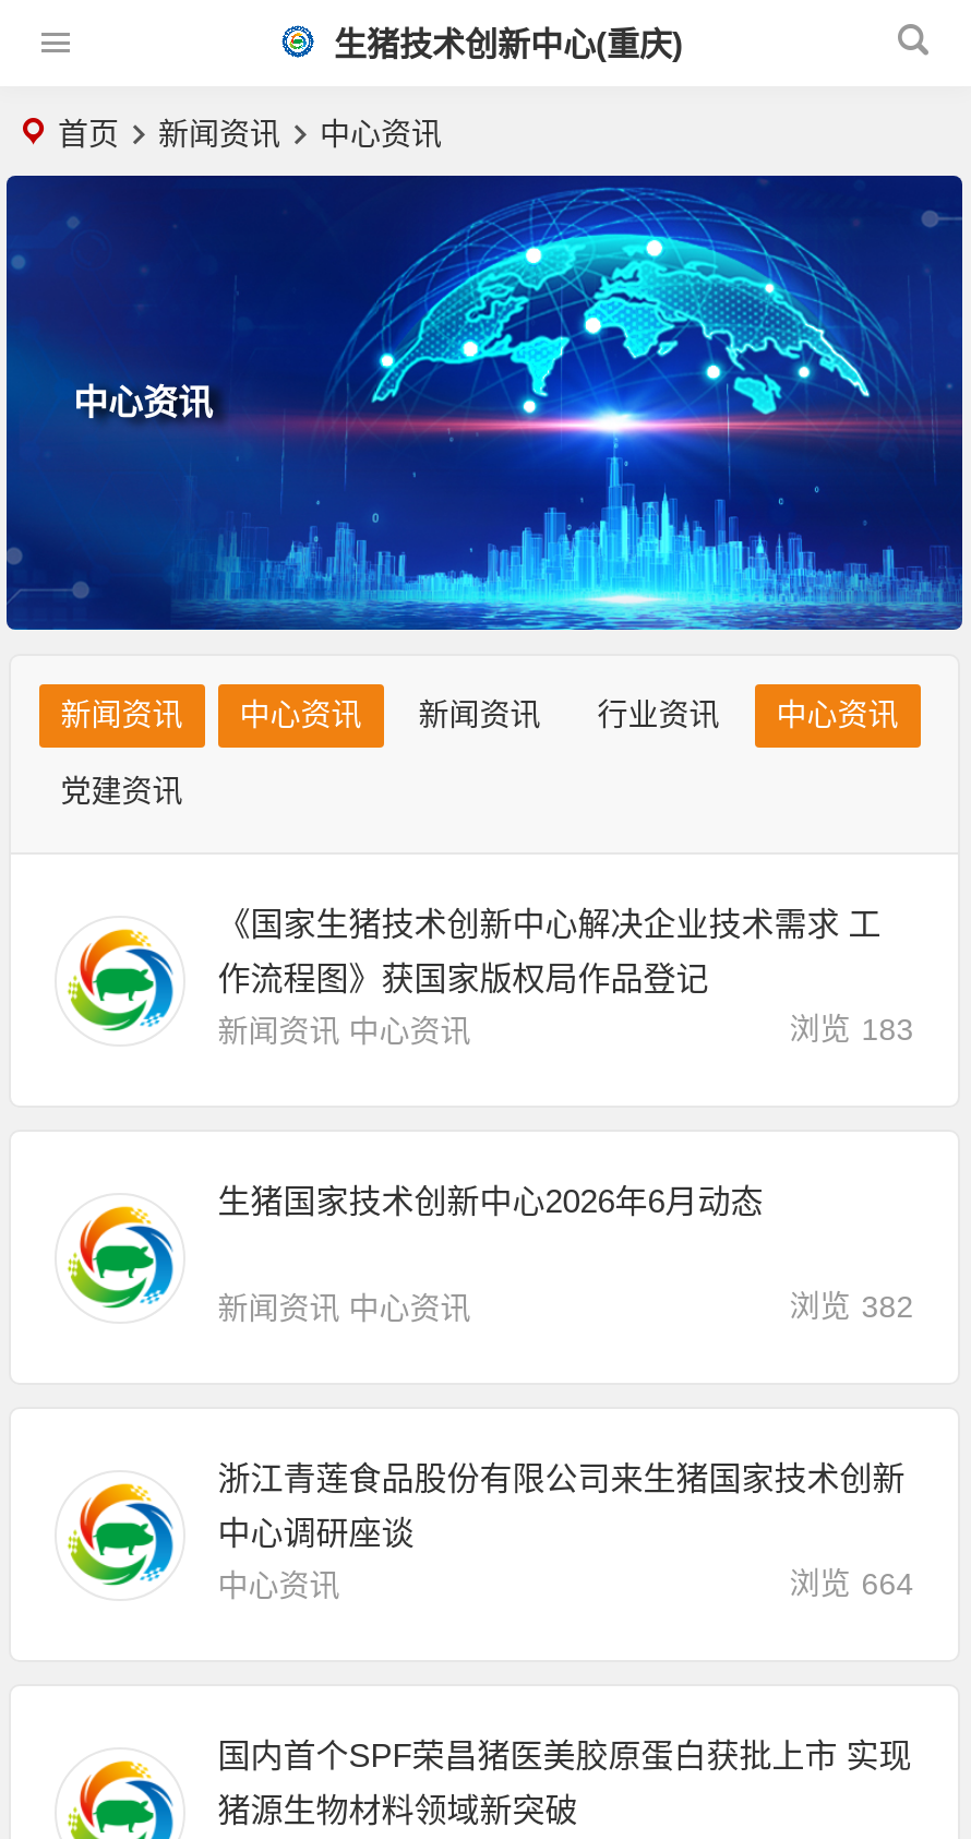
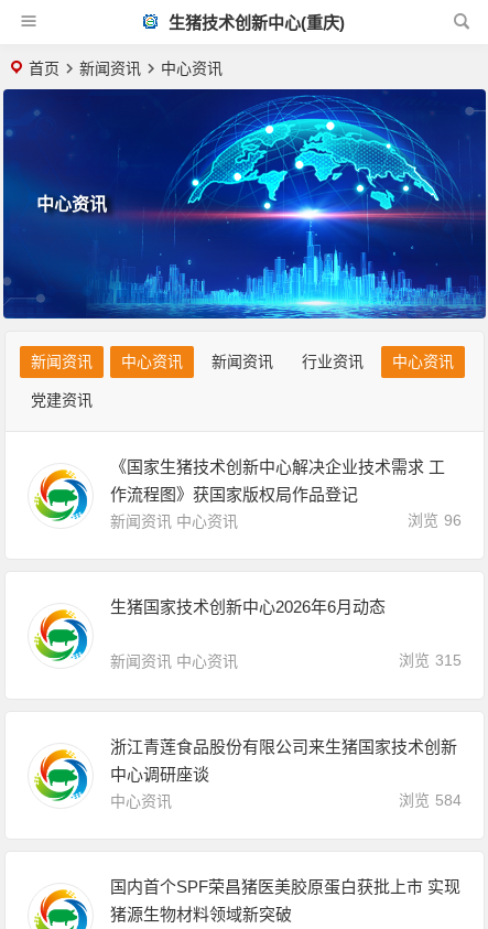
[789,1011,914,1046] 浏览 183 -> [407,511,461,529] 浏览 96
[789,1288,914,1323] 浏览 382 -> [398,651,461,668] 浏览 315
[789,1565,914,1600] 浏览 664 -> [398,791,461,808] 浏览 584

